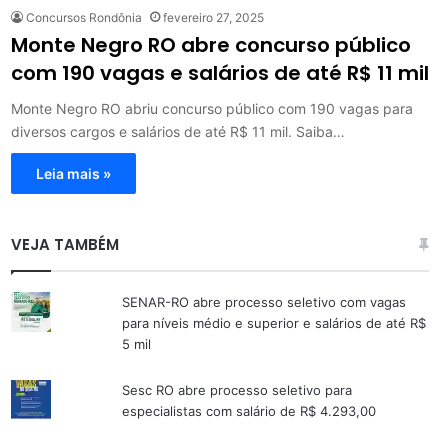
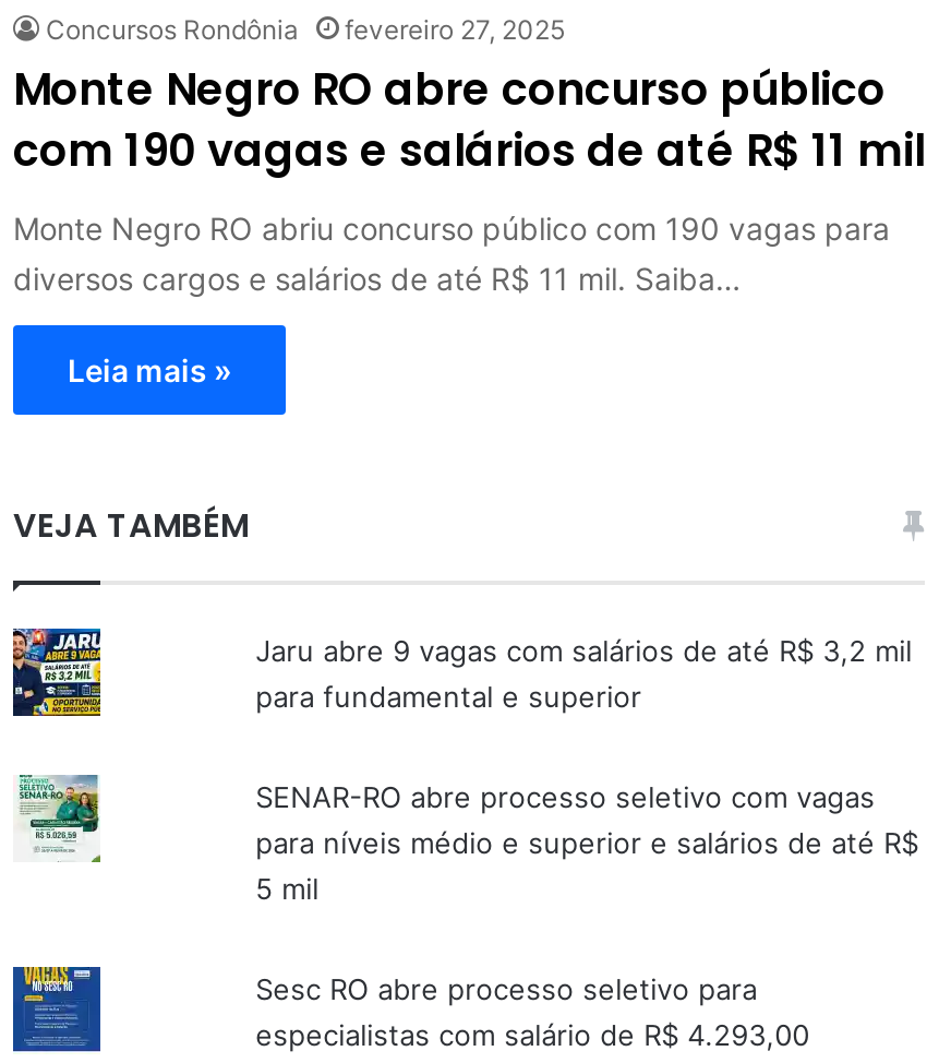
none -> [11,629,103,718] [image]
none -> [256,633,912,713] Jaru abre 9 vagas com salários de até R$ 3,2 mil | para fundamental e superior

